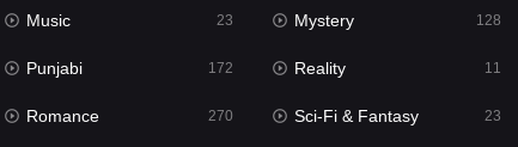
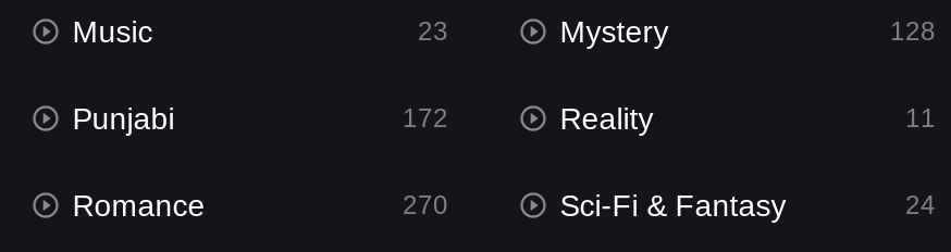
[485,108,501,125] 23 -> [905,191,936,221] 24

